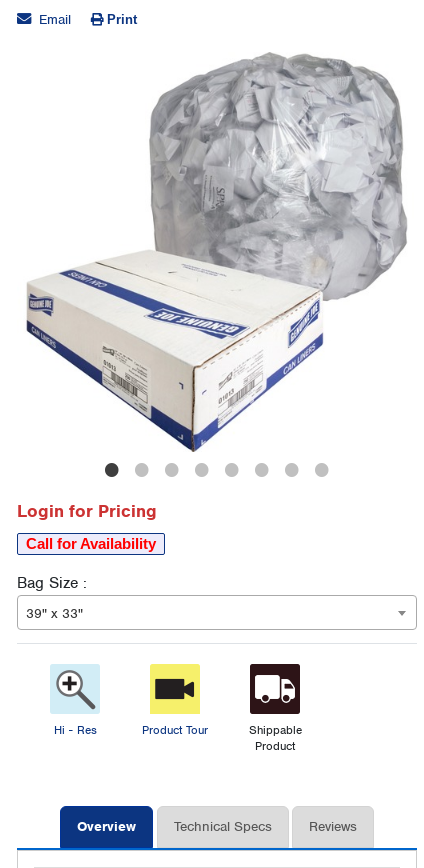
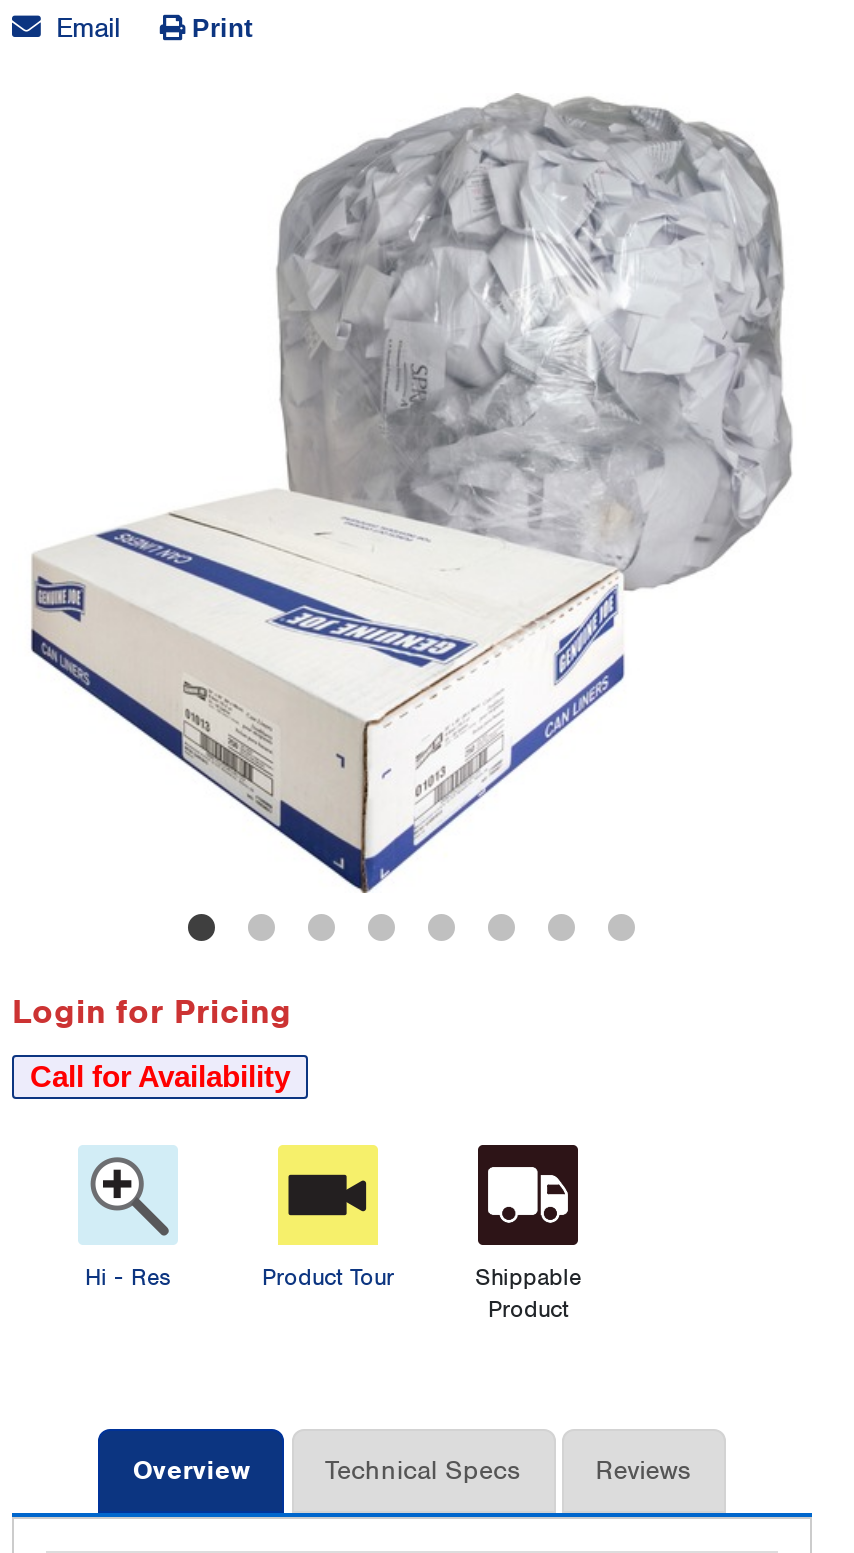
[17,573,87,622] Bag Size : | 39" x 33" -> none

